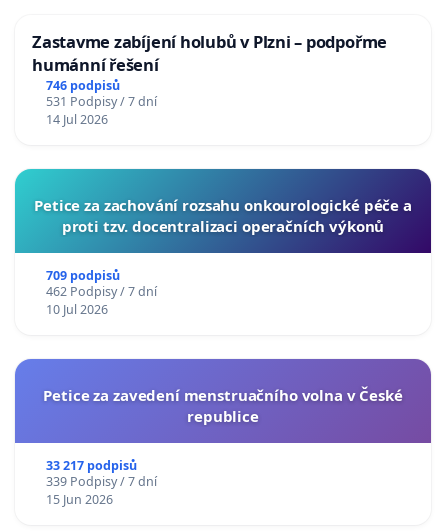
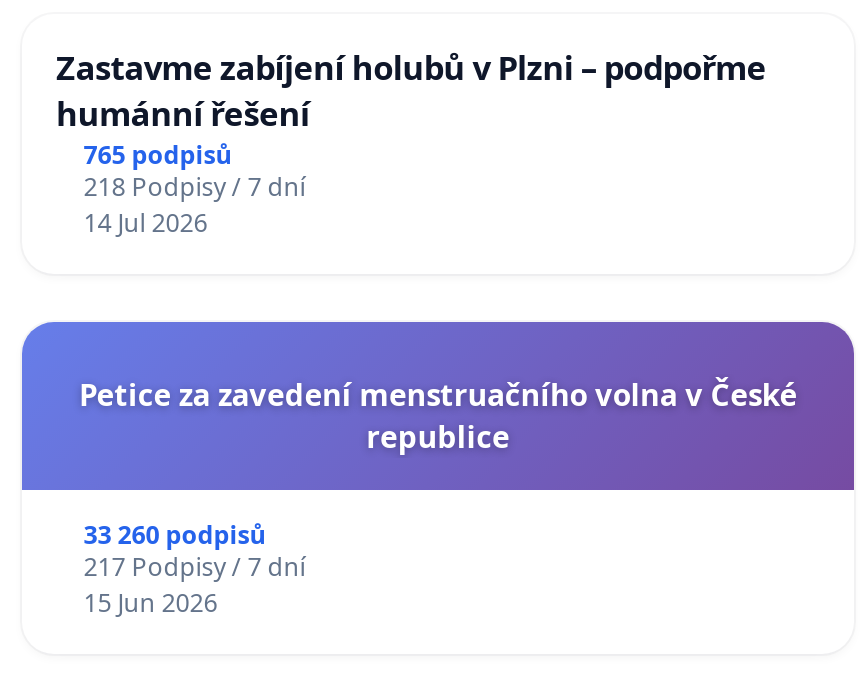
[46,77,120,94] 746 podpisů -> [84,137,232,171] 765 podpisů
[46,93,157,110] 531 Podpisy / 7 dní -> [84,169,306,203] 218 Podpisy / 7 dní
[15,168,430,318] [image] | Petice za zachování rozsahu onkourologické péče a | proti tzv. docentralizaci operačních výkonů | 709 podpisů | 462 Podpisy / 7 dní | 10 Jul 2026 -> none
[46,457,137,474] 33 217 podpisů -> [84,517,266,551] 33 260 podpisů
[46,473,157,490] 339 Podpisy / 7 dní -> [84,549,306,583] 217 Podpisy / 7 dní

